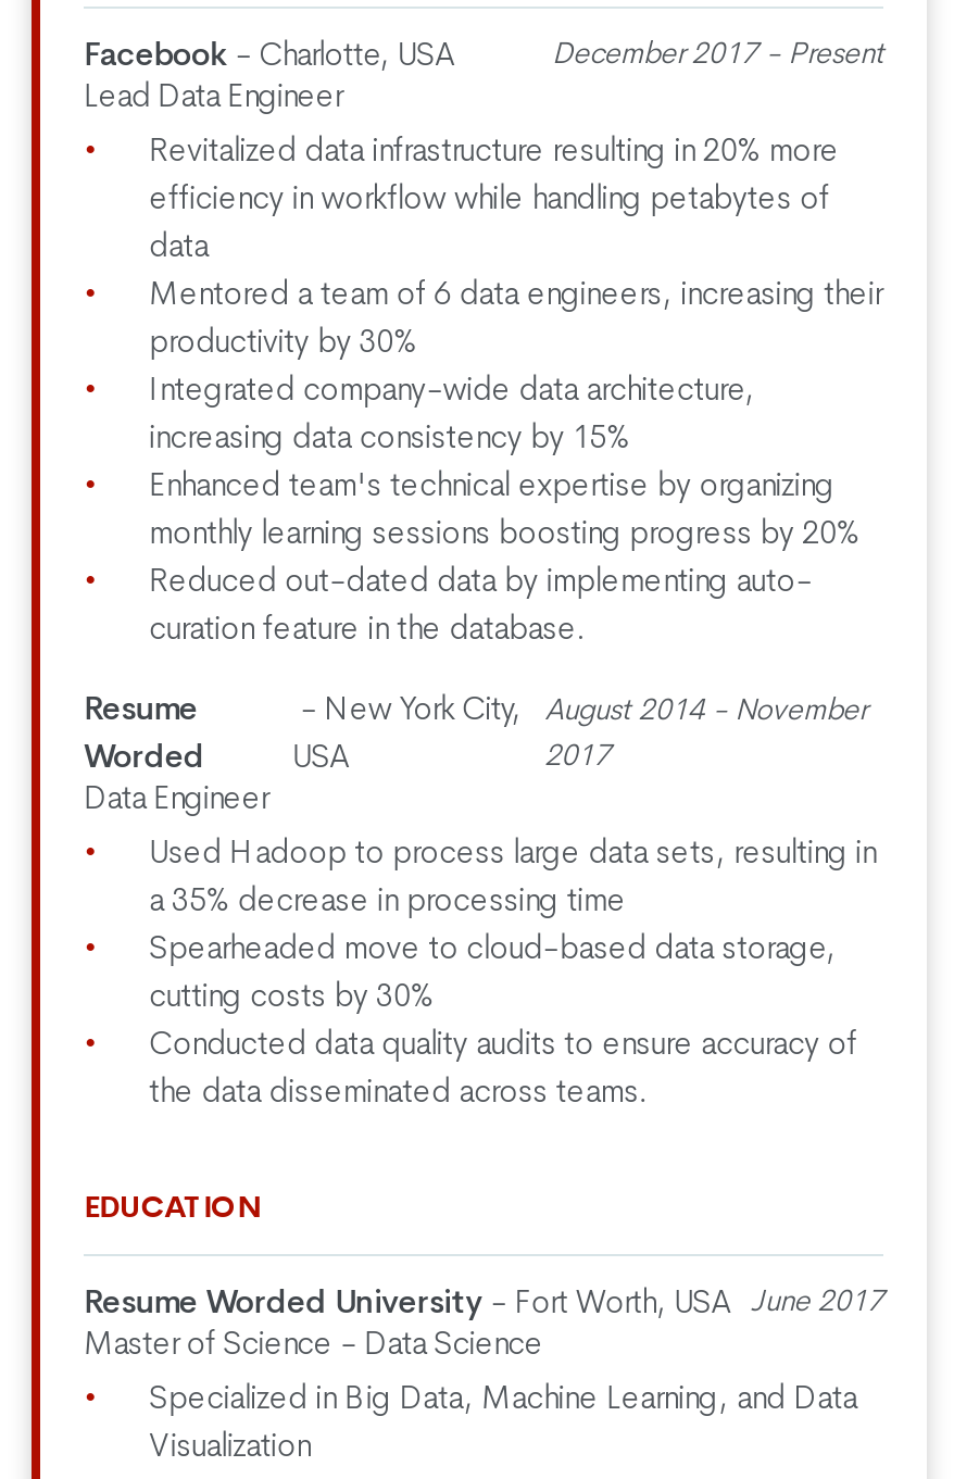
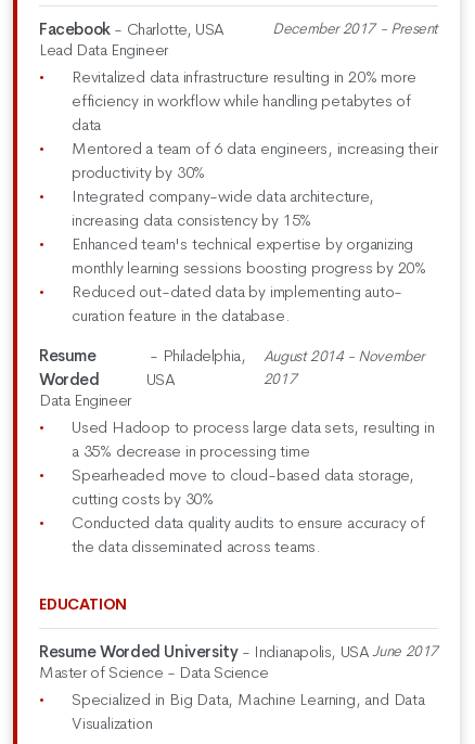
[292,687,520,728] - New York City, -> [146,345,246,365] - Philadelphia,
[83,1280,884,1321] Resume Worded University - Fort Worth, USA June 2017 -> [39,641,438,661] Resume Worded University - Indianapolis, USA June 2017

